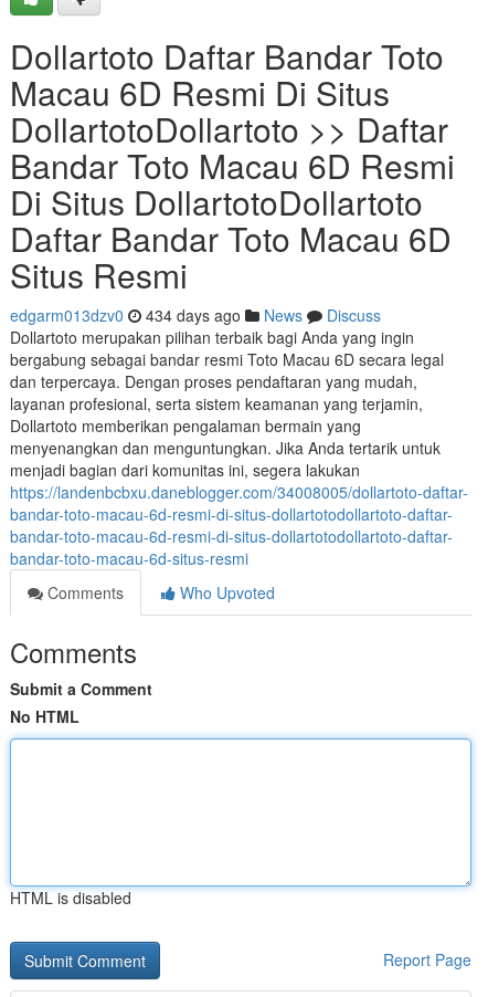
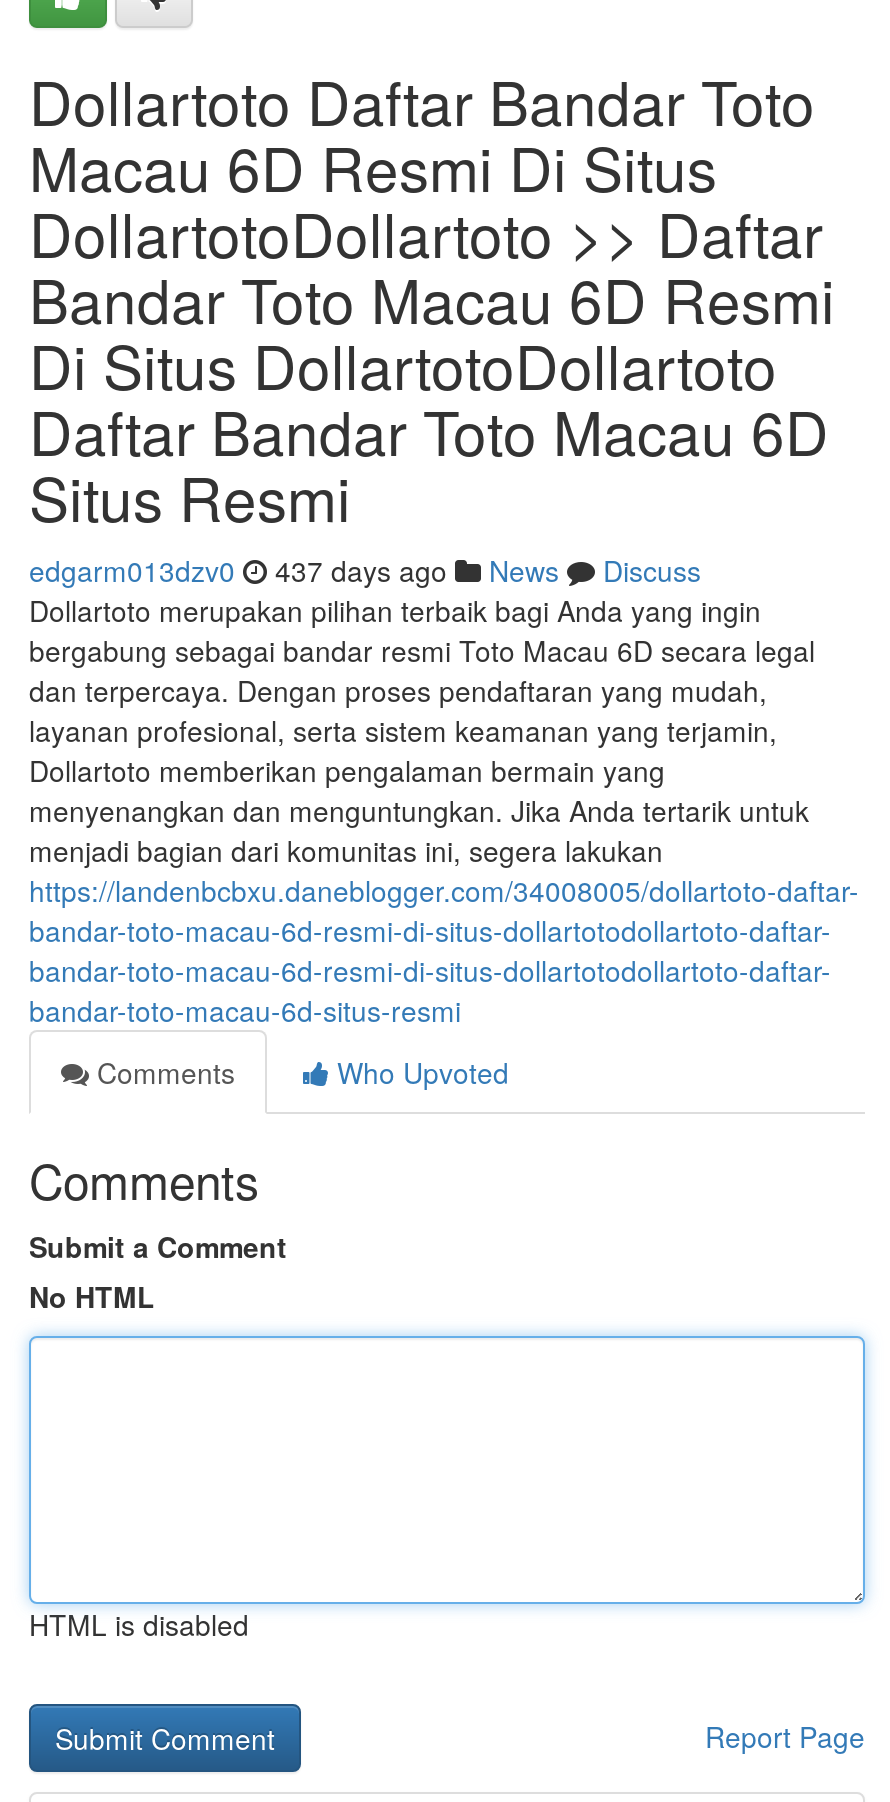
[10,304,381,326] edgarm013dzv0 434 days ago News Discuss -> [29,550,701,590] edgarm013dzv0 437 days ago News Discuss

